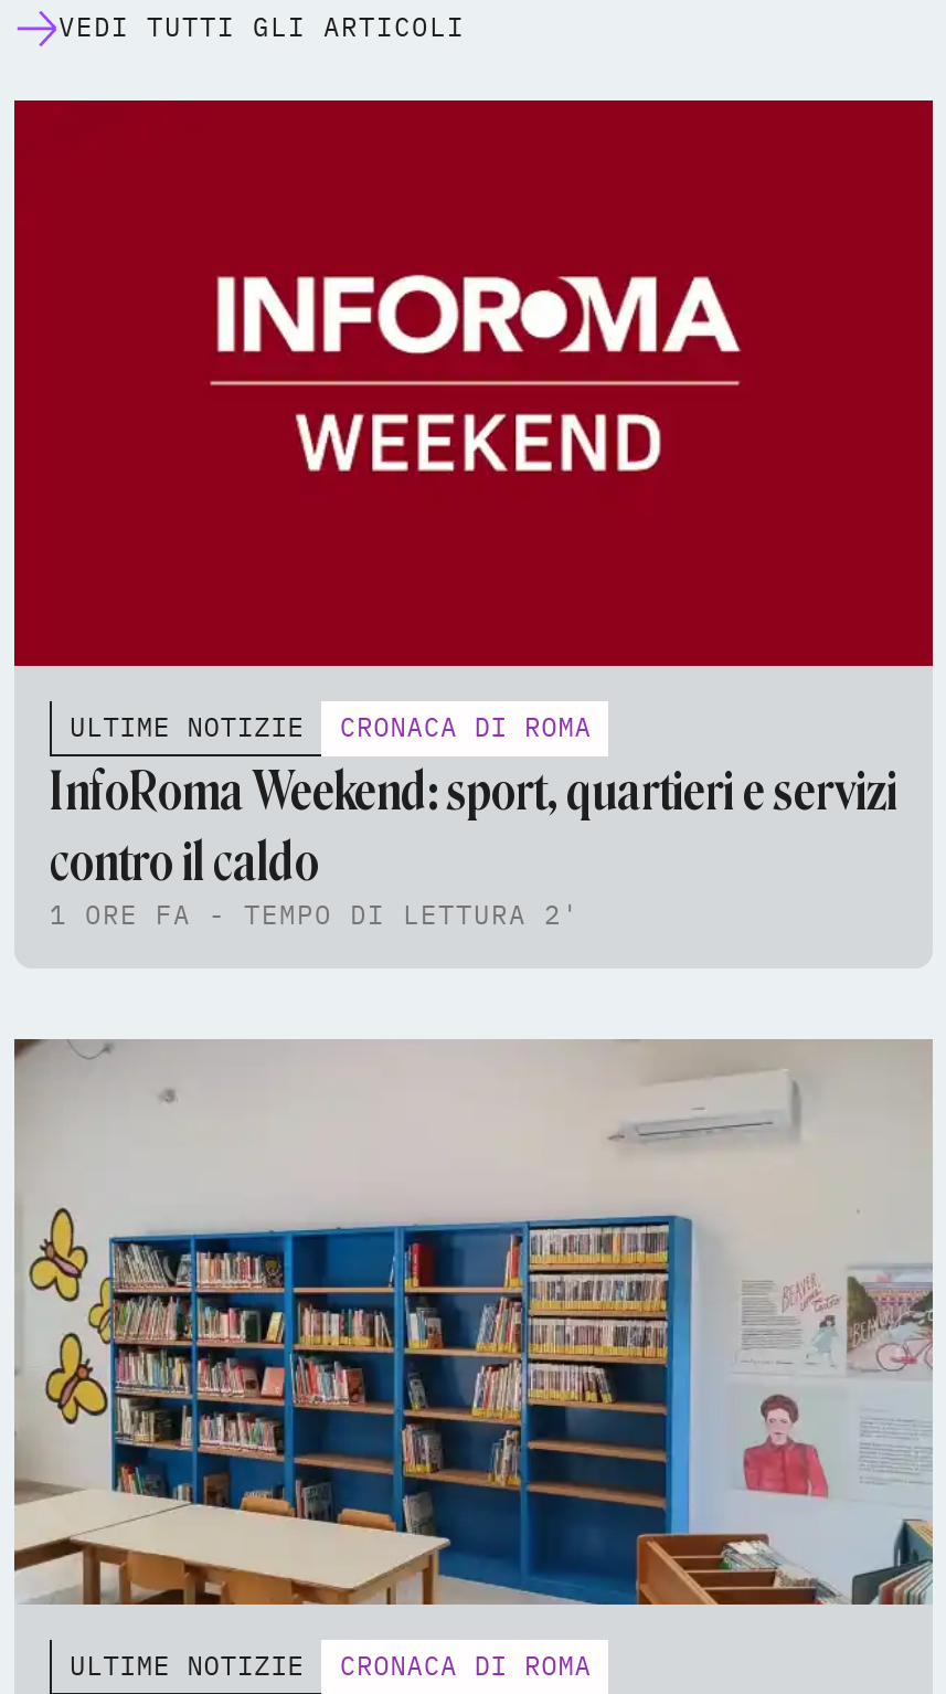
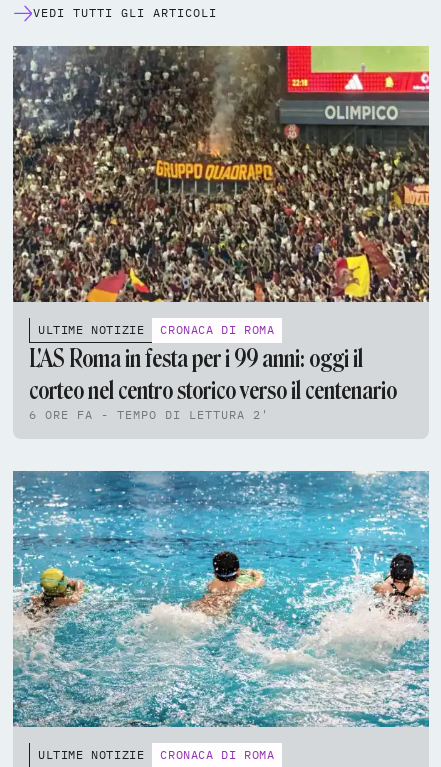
[12,97,935,669] [image] -> [12,45,430,303] [image]
[50,760,897,932] InfoRoma Weekend: sport, quartieri e servizi | contro il caldo | 1 ORE FA - TEMPO DI LETTURA 2' -> [29,344,397,422] L'AS Roma in festa per i 99 anni: oggi il | corteo nel centro storico verso il centenario | 6 ORE FA - TEMPO DI LETTURA 2'
[12,1038,935,1608] [image] -> [12,470,430,728] [image]

